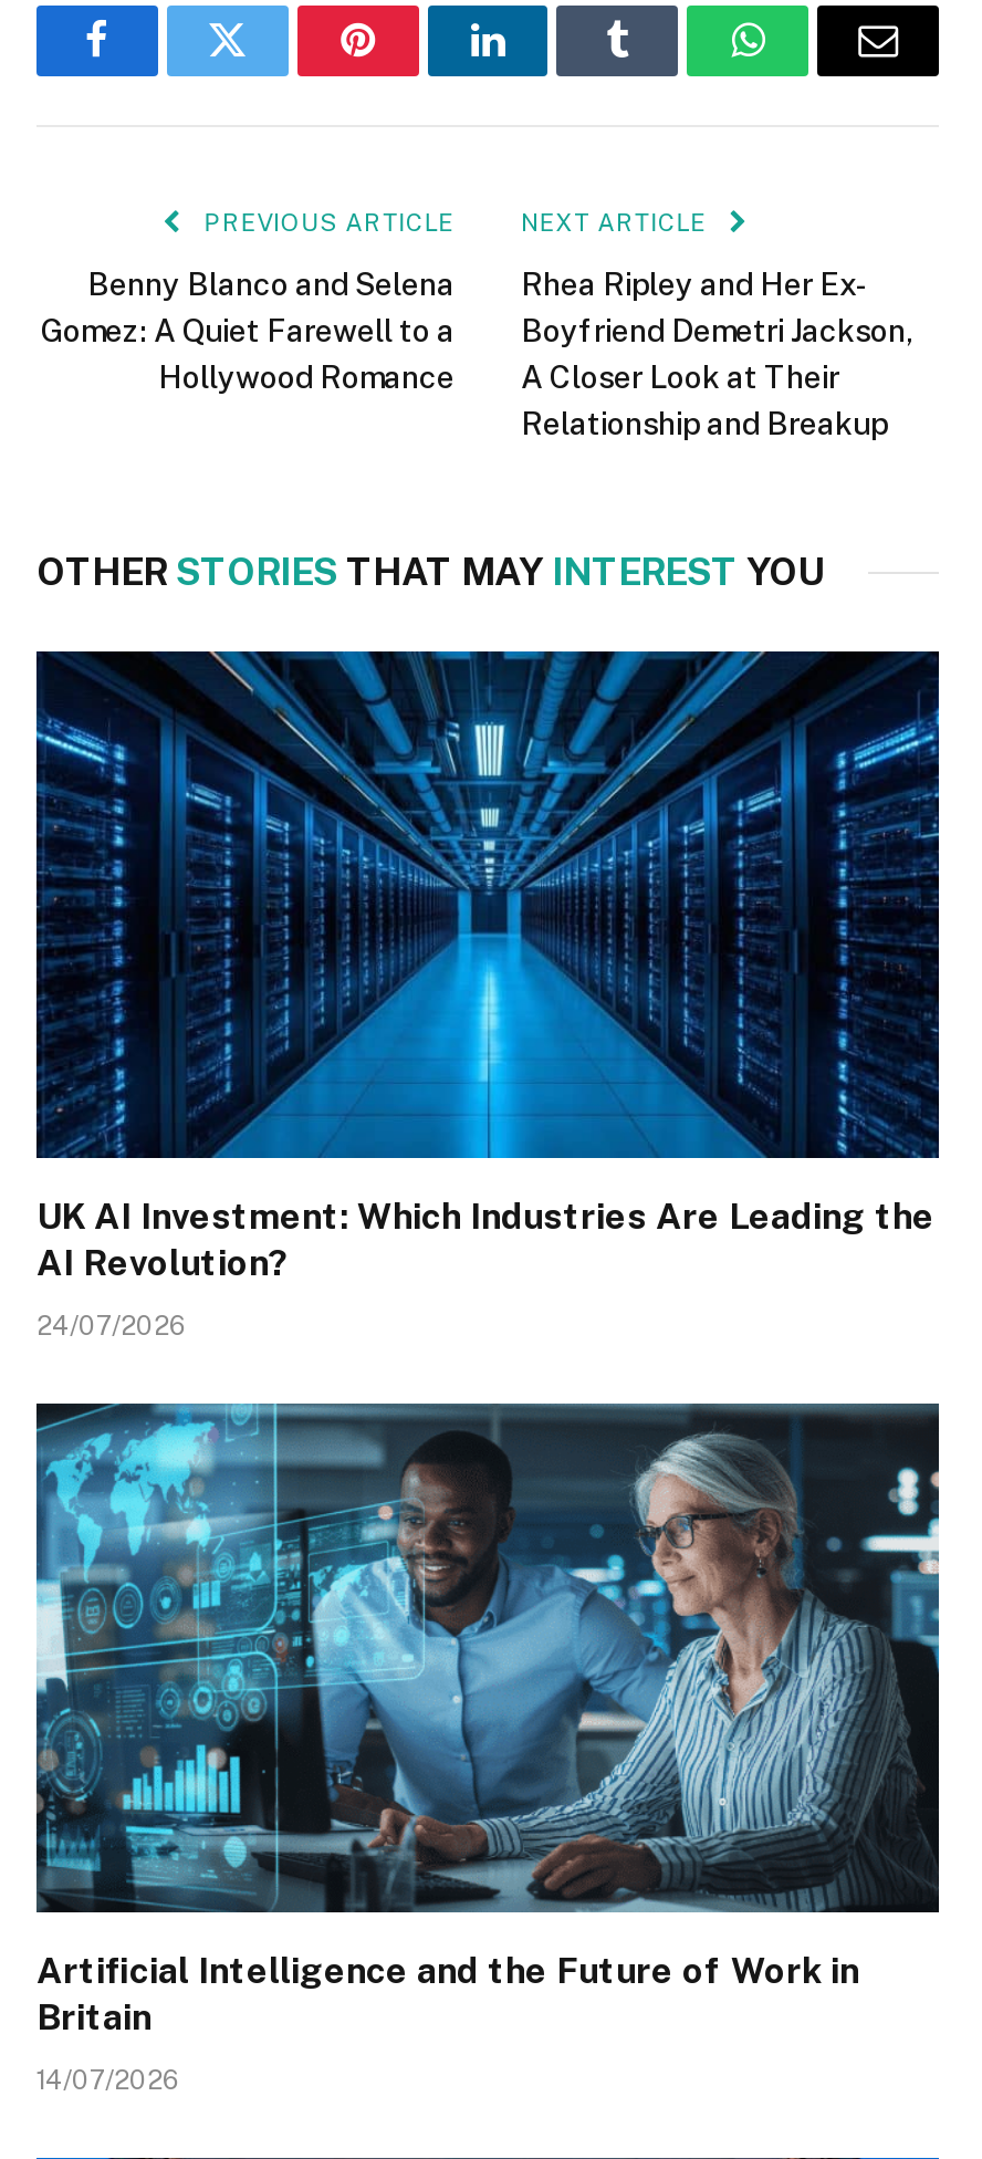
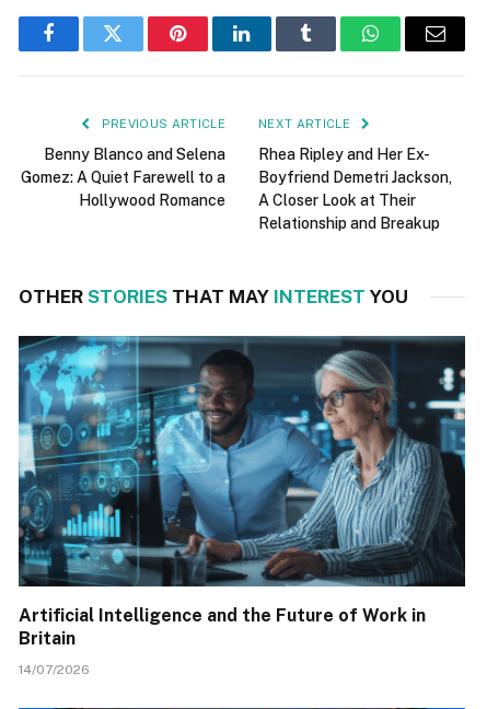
[34,649,941,1343] [image] | UK AI Investment: Which Industries Are Leading the | AI Revolution? | 24/07/2026 -> none

